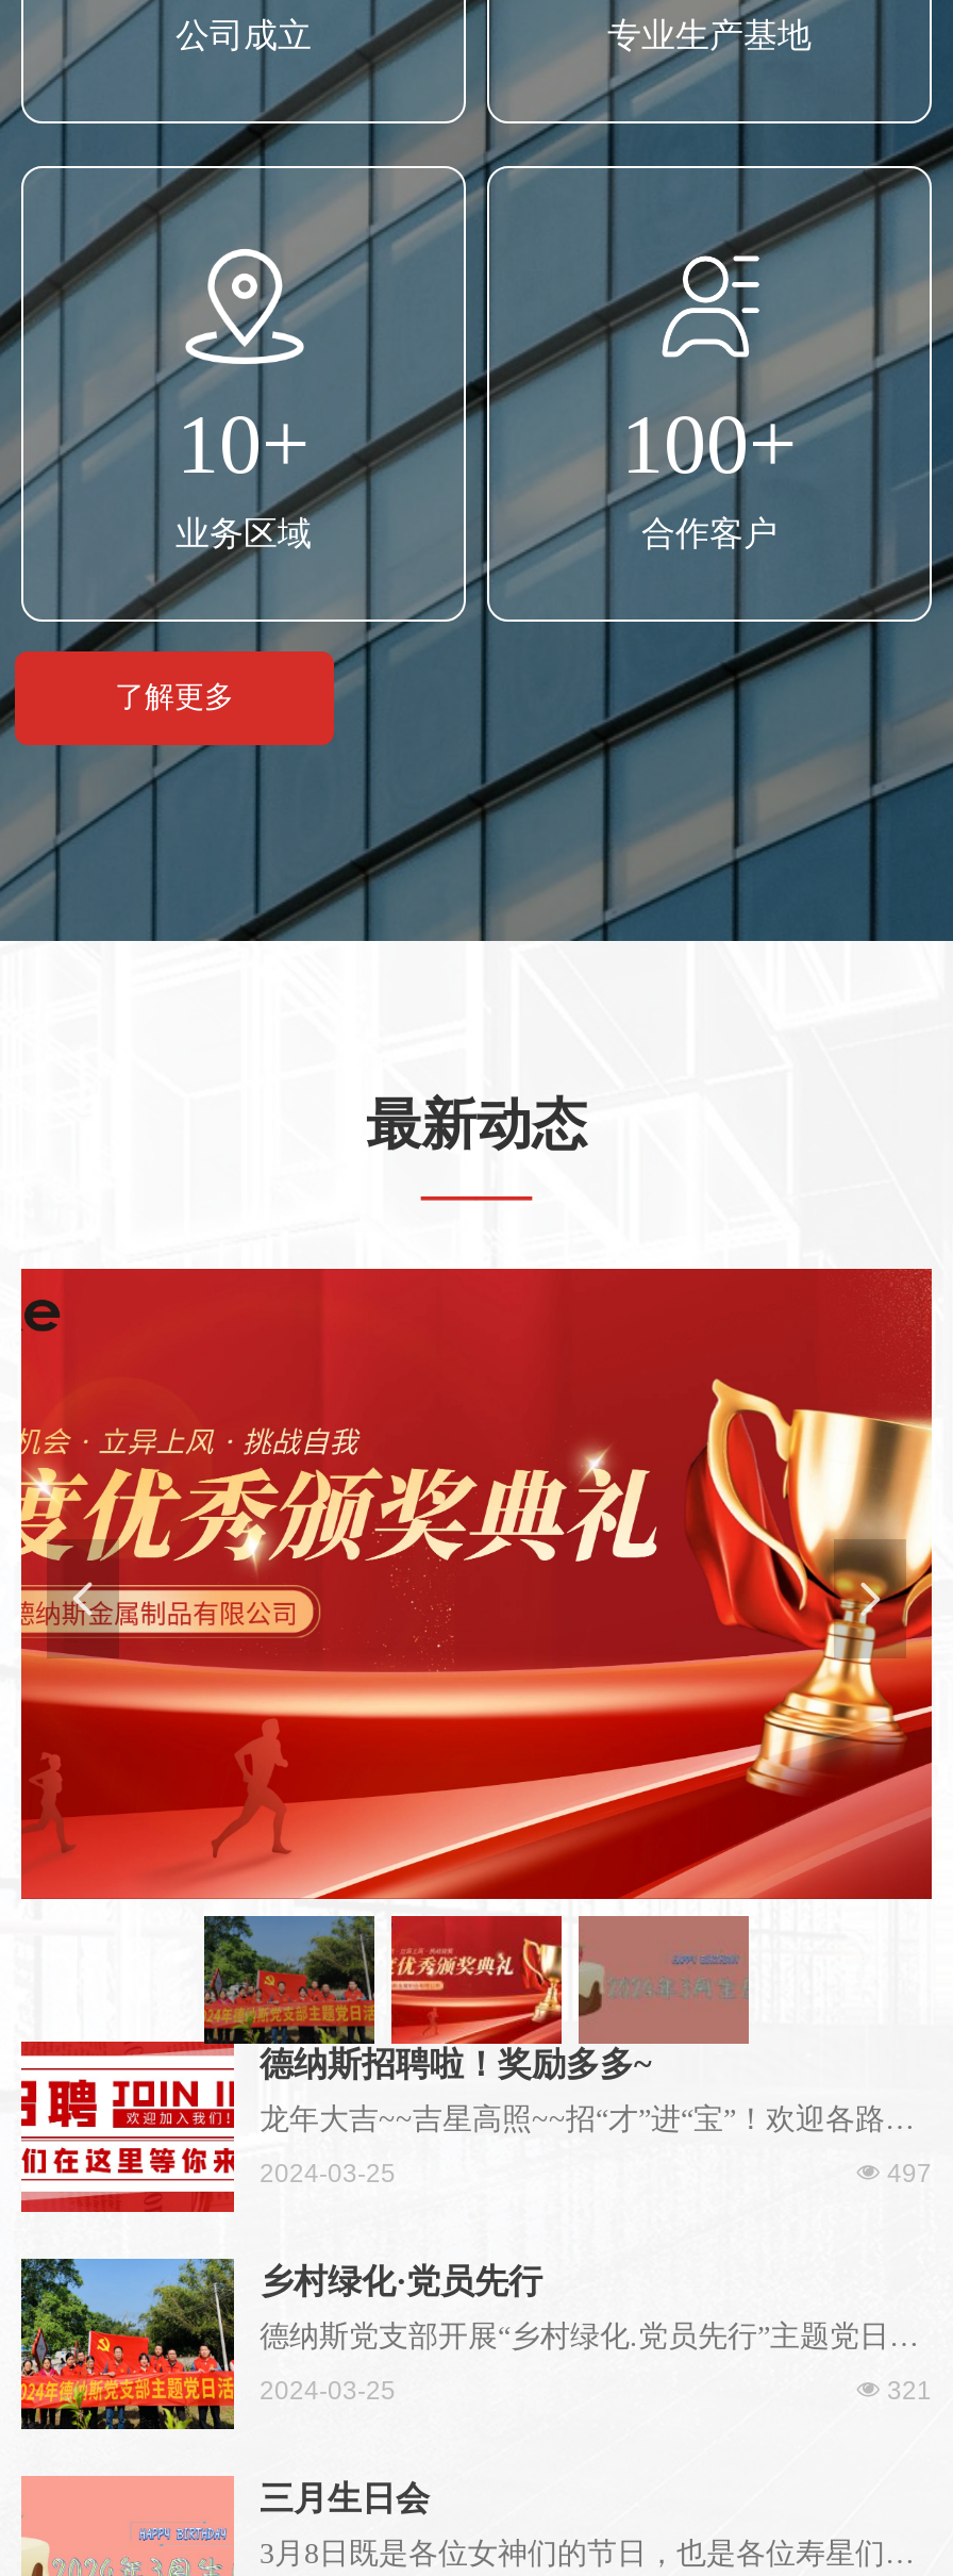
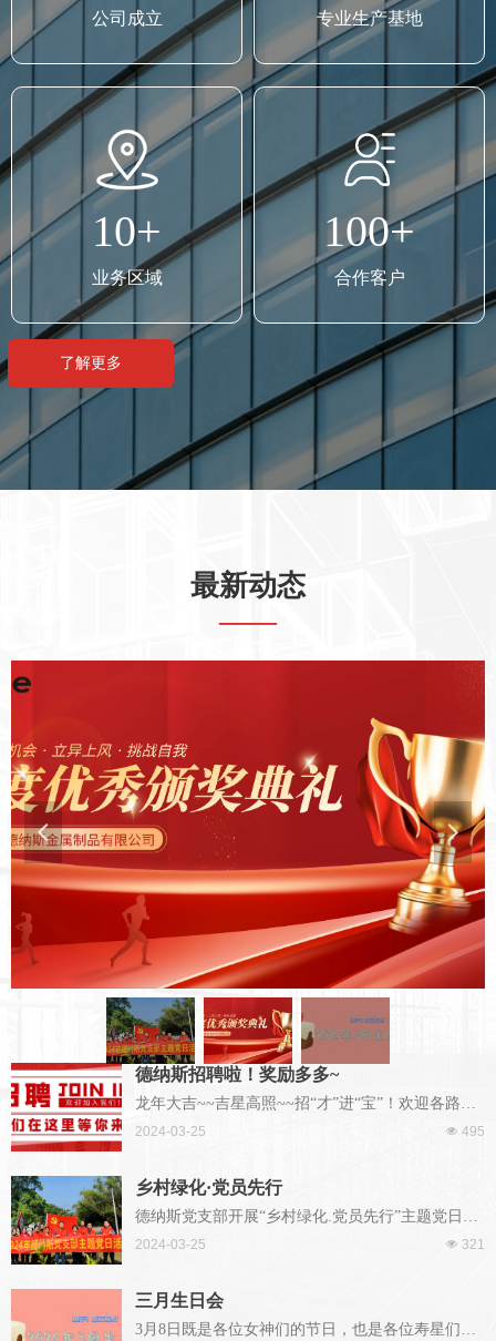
[855,2159,932,2189] 넶 497 -> [445,1124,485,1139] 넶 495

